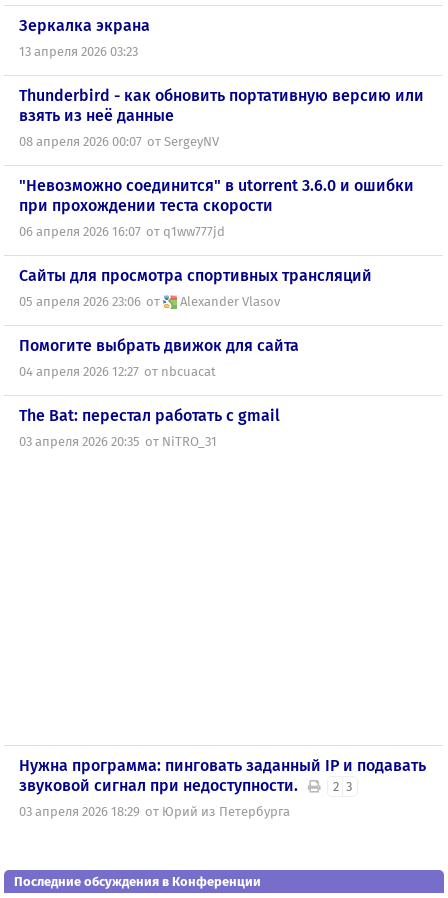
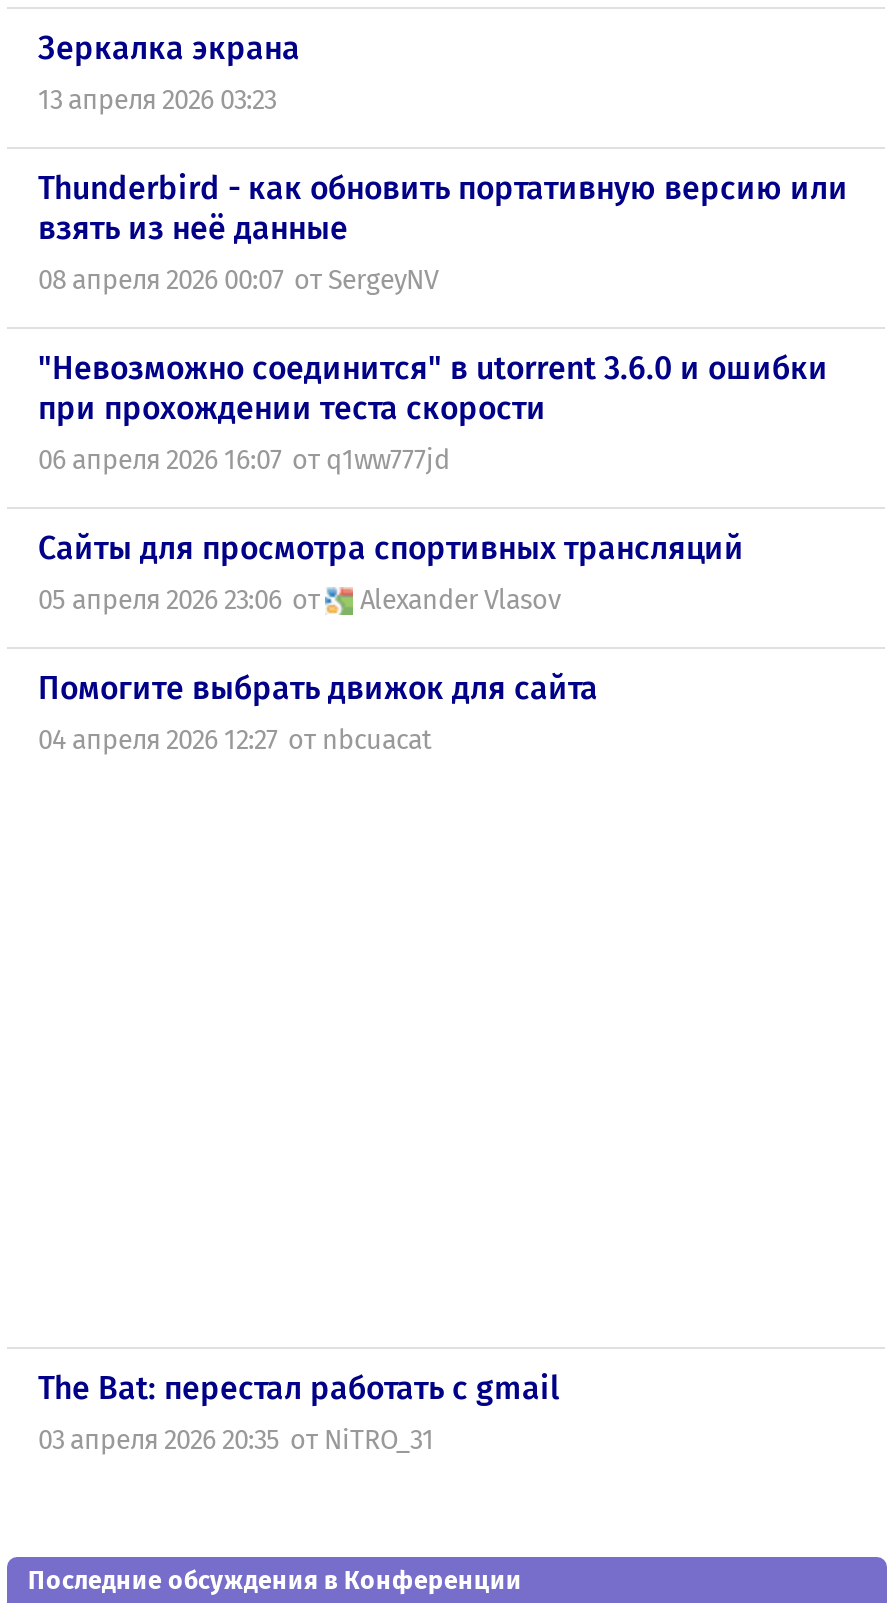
moved [19,406,280,450] -> [38,1369,560,1457]: The Bat: перестал работать с gmail | 03 апреля 2026 20:35 | NiTRO_31
[19,756,426,820] Нужна программа: пинговать заданный IP и подавать | звуковой сигнал при недоступности. | 2 3 | 03 апреля 2026 18:29 | Юрий из Петербурга -> none

